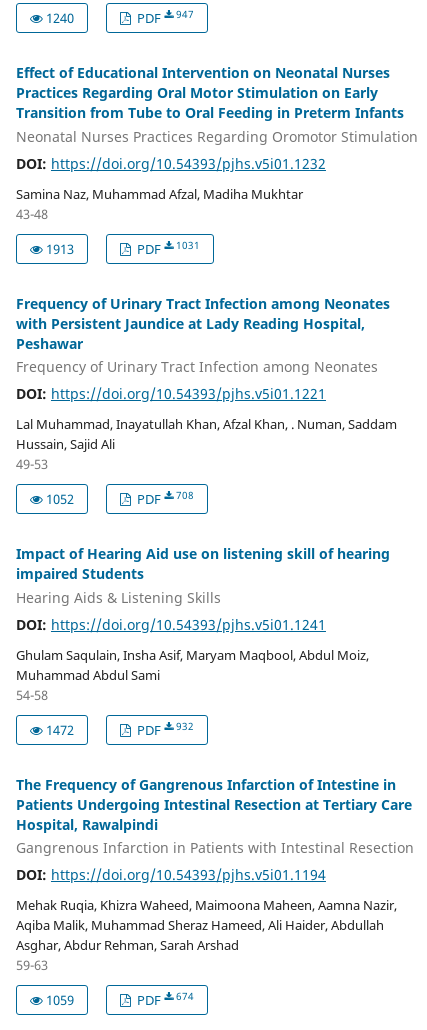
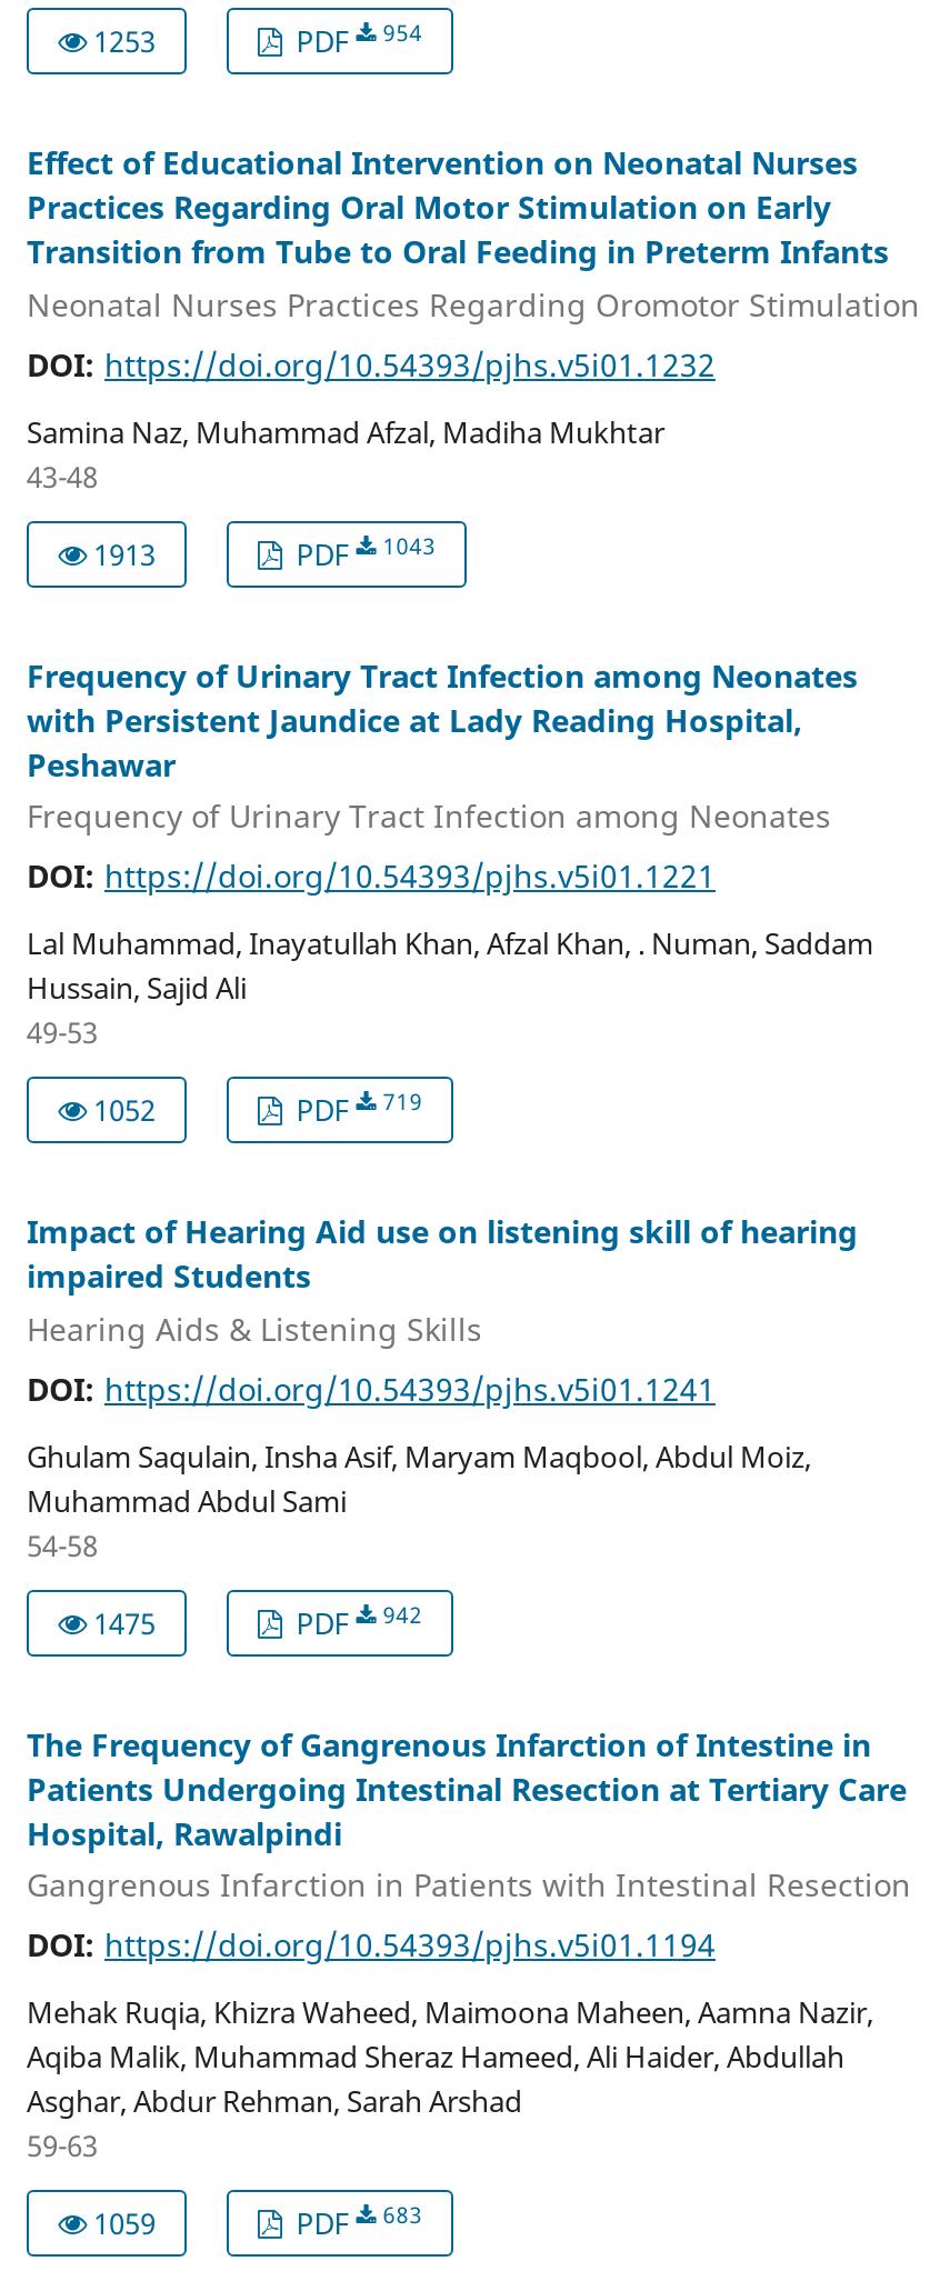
[43,9,74,27] 1240 -> [87,22,156,62] 1253
[134,8,194,27] PDF 947 -> [290,20,423,62] PDF 954
[134,239,200,258] PDF 1031 -> [290,532,436,574] PDF 1043
[134,489,194,508] PDF 708 -> [290,1088,423,1130] PDF 719
[43,721,74,739] 1472 -> [87,1603,156,1643] 1475
[134,720,194,739] PDF 932 -> [290,1601,423,1643] PDF 942
[134,990,194,1009] PDF 674 -> [290,2201,423,2243] PDF 683

